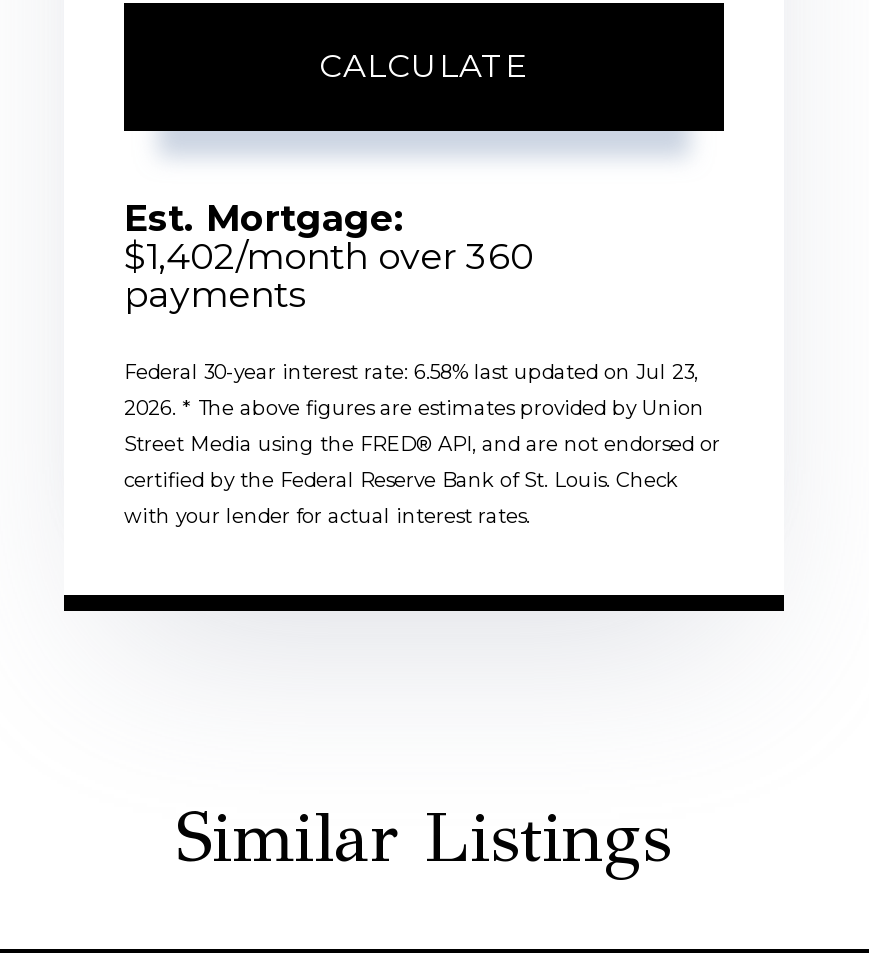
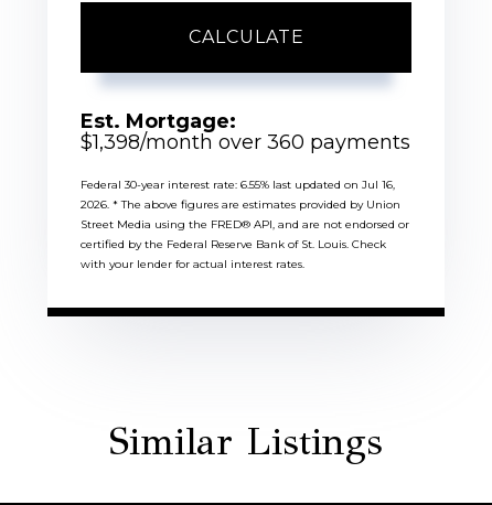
[124,236,534,318] $1,402/month over 360 | payments -> [81,130,410,155] $1,398/month over 360 payments
[124,360,698,386] Federal 30-year interest rate: 6.58% last updated on Jul 23, -> [81,178,395,192] Federal 30-year interest rate: 6.55% last updated on Jul 16,

